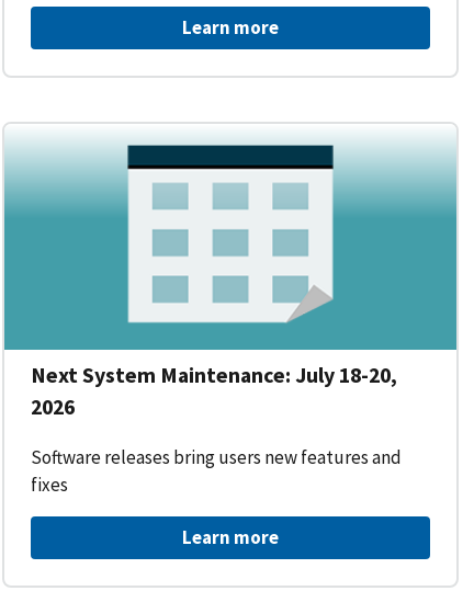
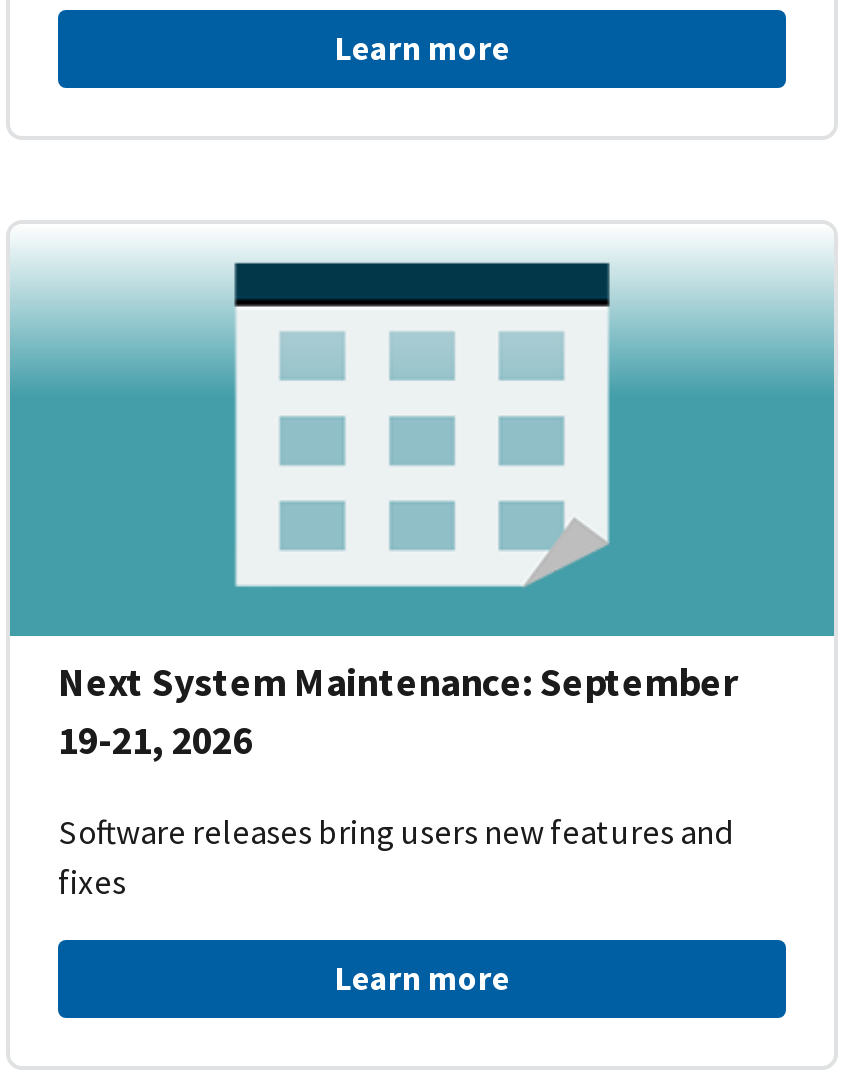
[31,361,397,420] Next System Maintenance: July 18-20, | 2026 -> [58,656,738,764] Next System Maintenance: September | 19-21, 2026

